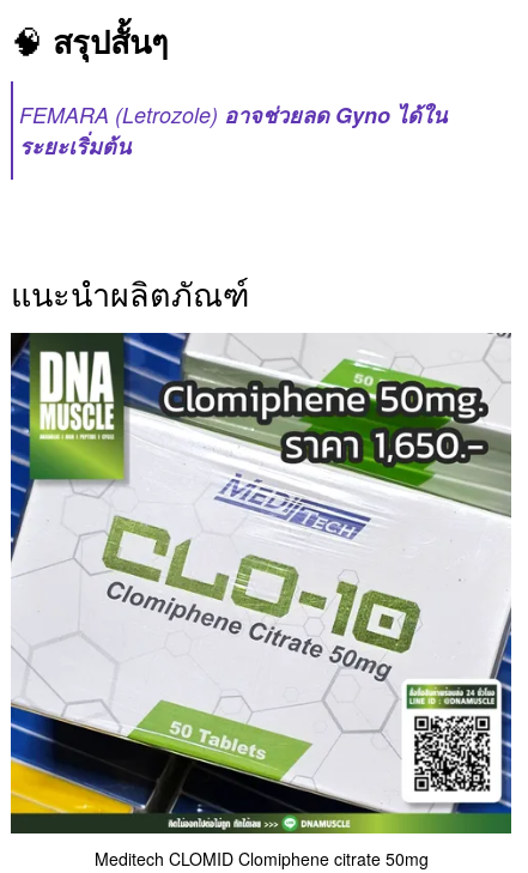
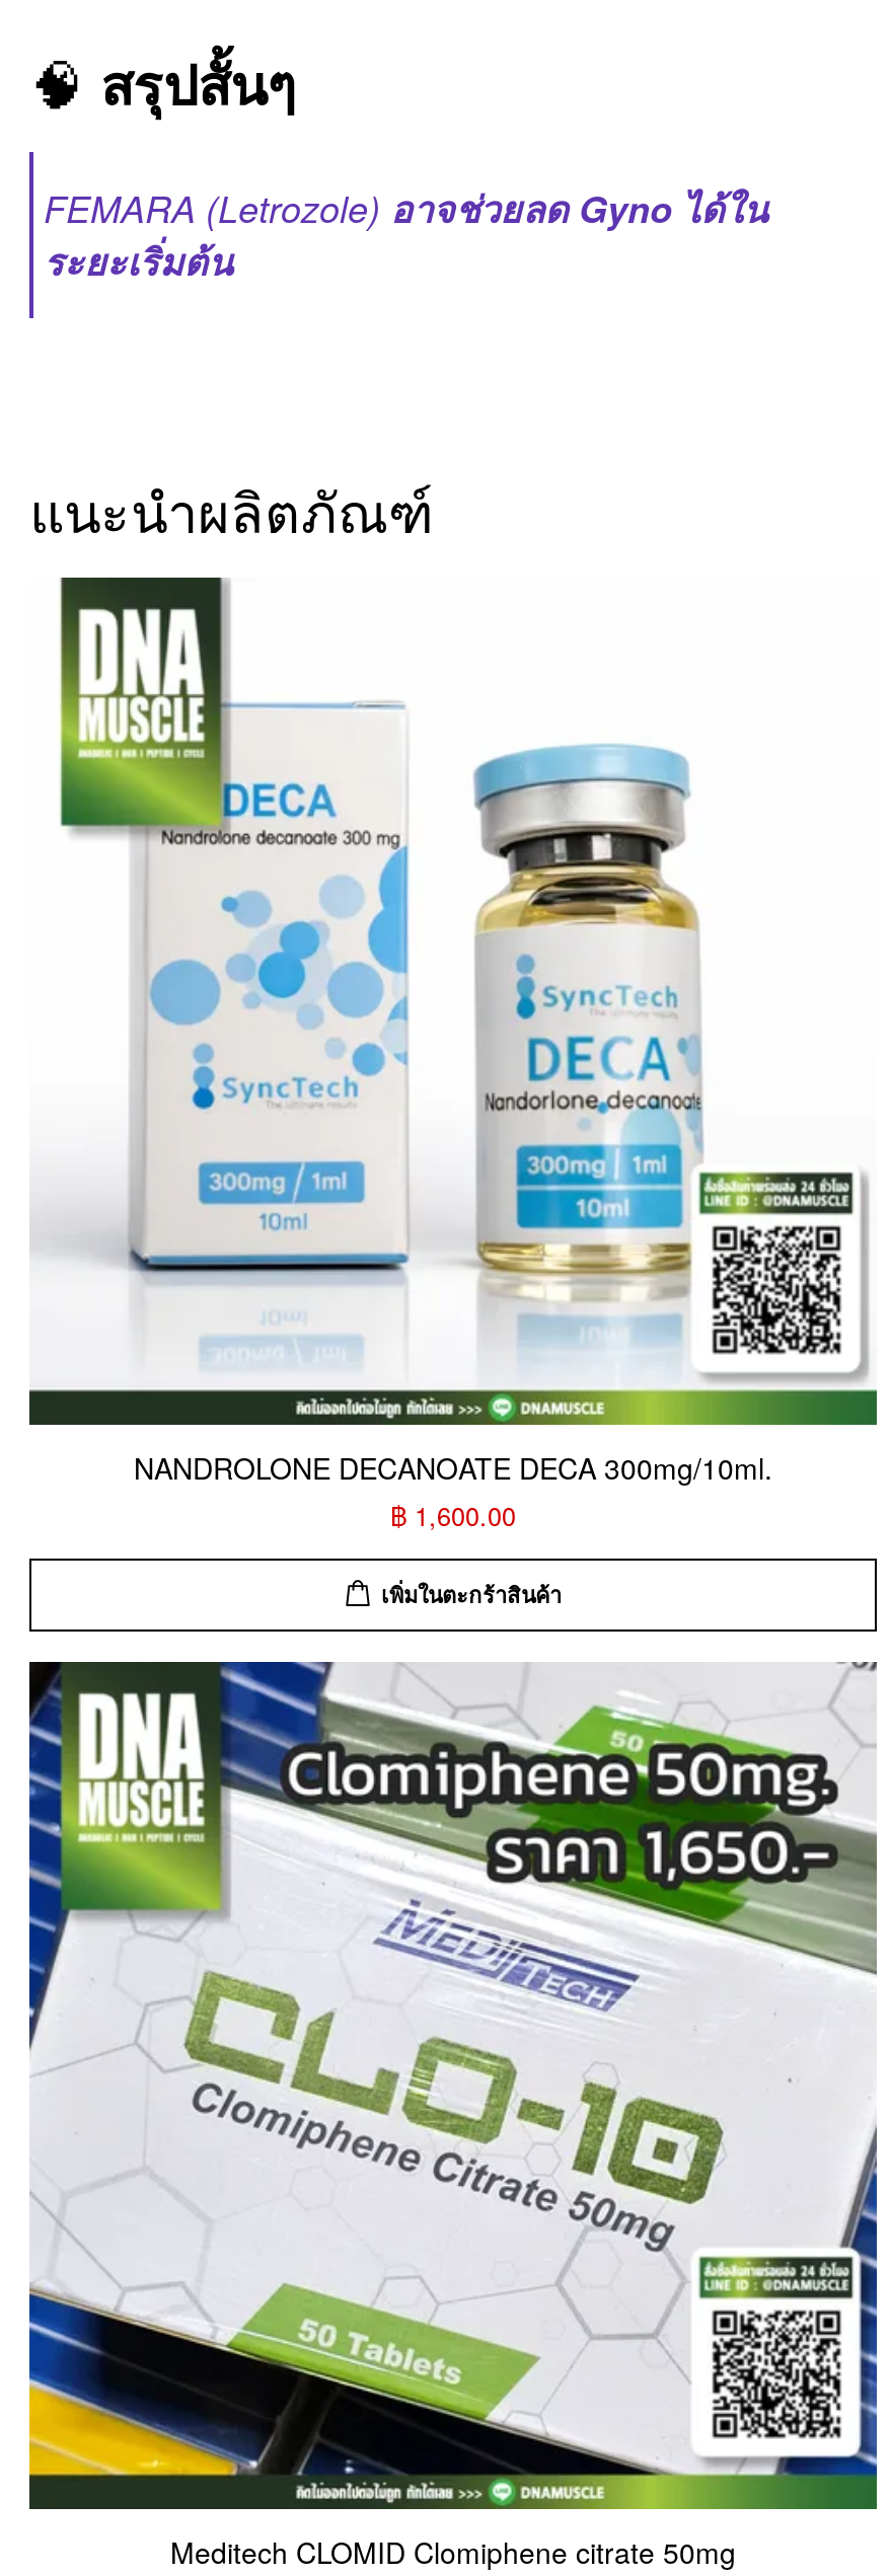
none -> [29,578,772,1606] [image] | NANDROLONE DECANOATE DECA 300mg/10ml. | ฿ 1,600.00 | เพิ่มในตะกร้าสินค้า
none -> [775,1171,877,1392] [image]

